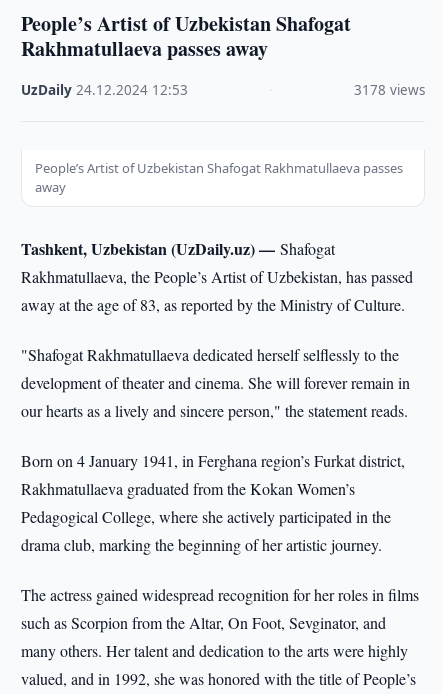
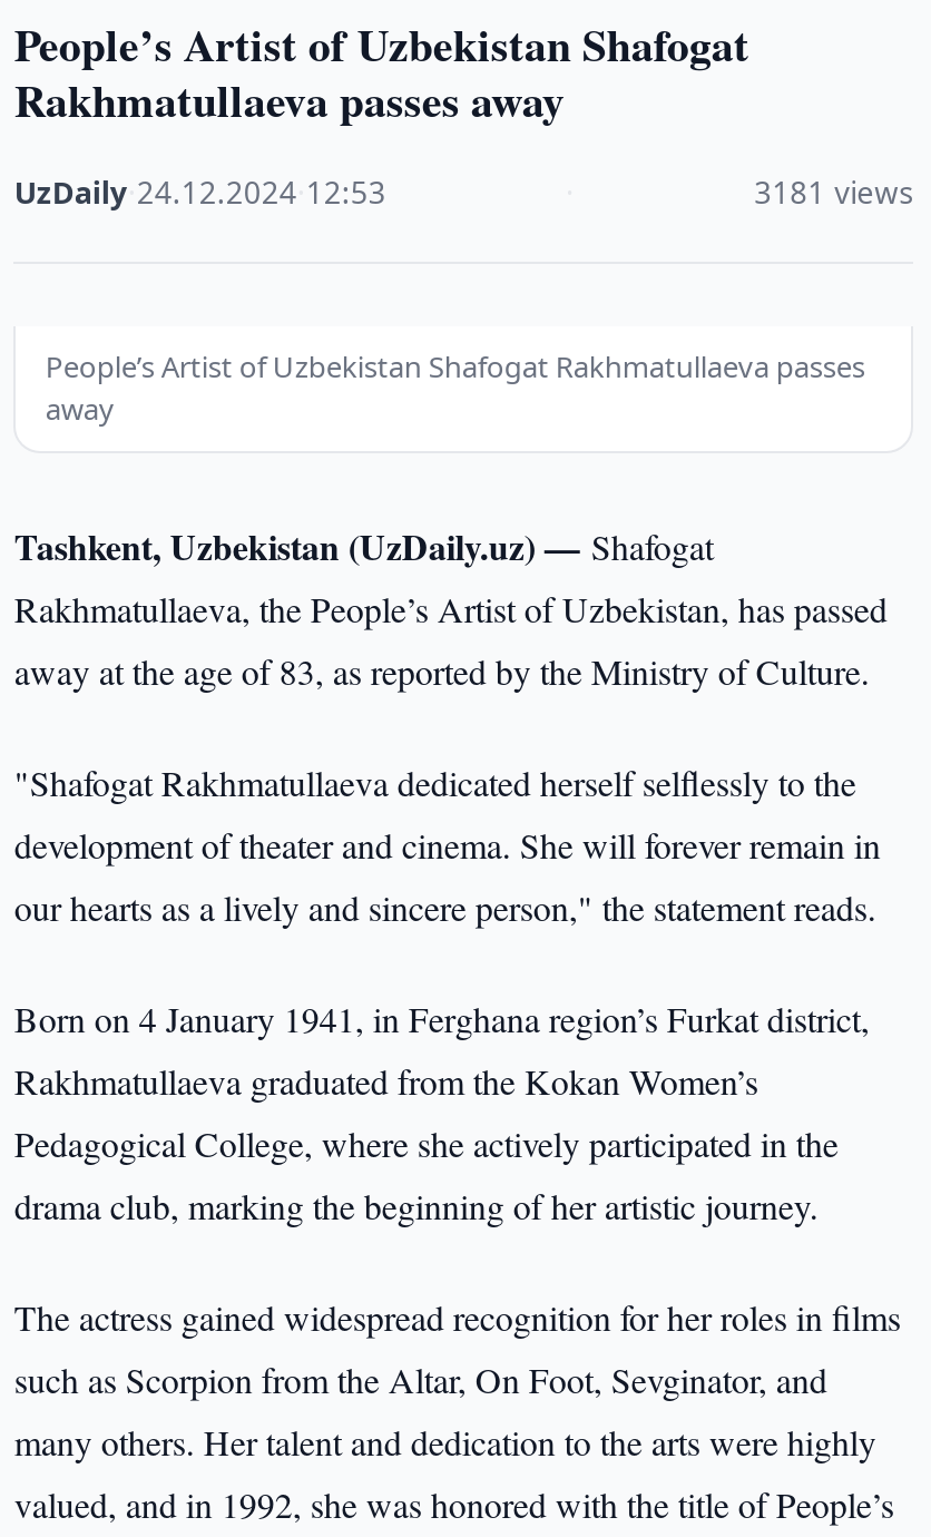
[354,81,425,99] 3178 views -> [754,173,912,213] 3181 views

